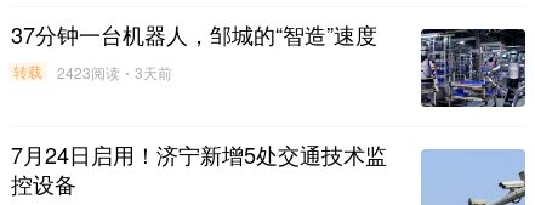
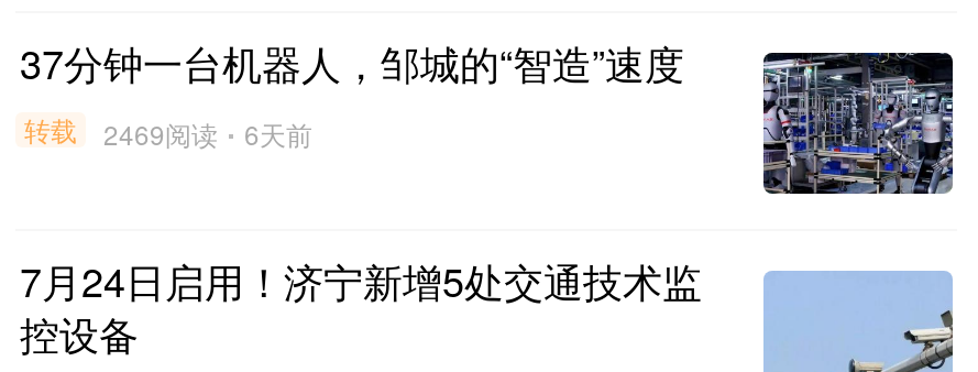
[57,62,120,83] 2423阅读 -> [103,113,218,151] 2469阅读
[135,62,172,83] 3天前 -> [244,113,312,151] 6天前

